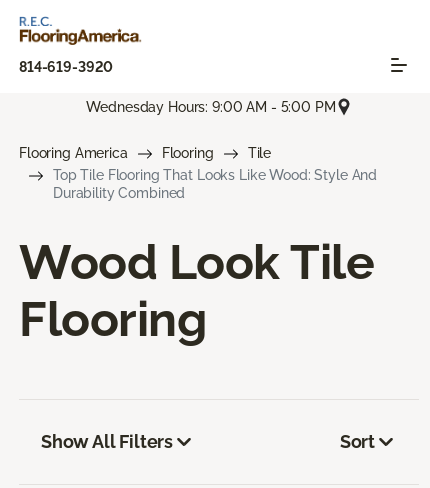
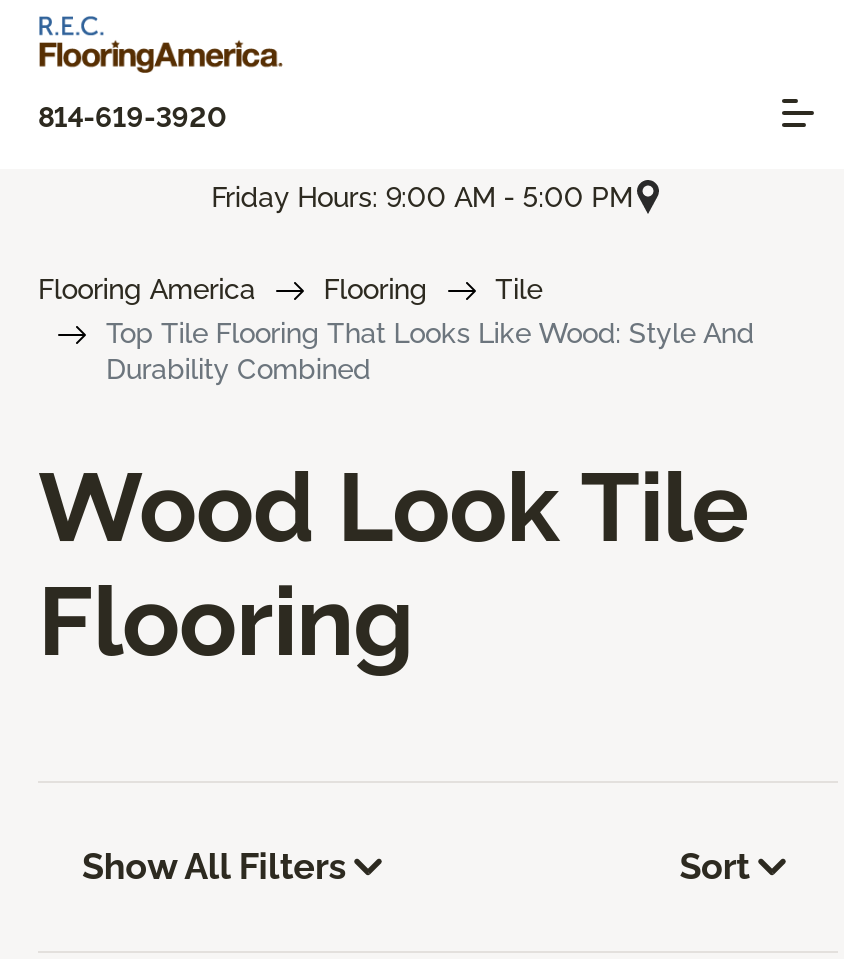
[86,99,336,115] Wednesday Hours: 9:00 AM - 5:00 PM -> [211,180,633,212] Friday Hours: 9:00 AM - 5:00 PM

